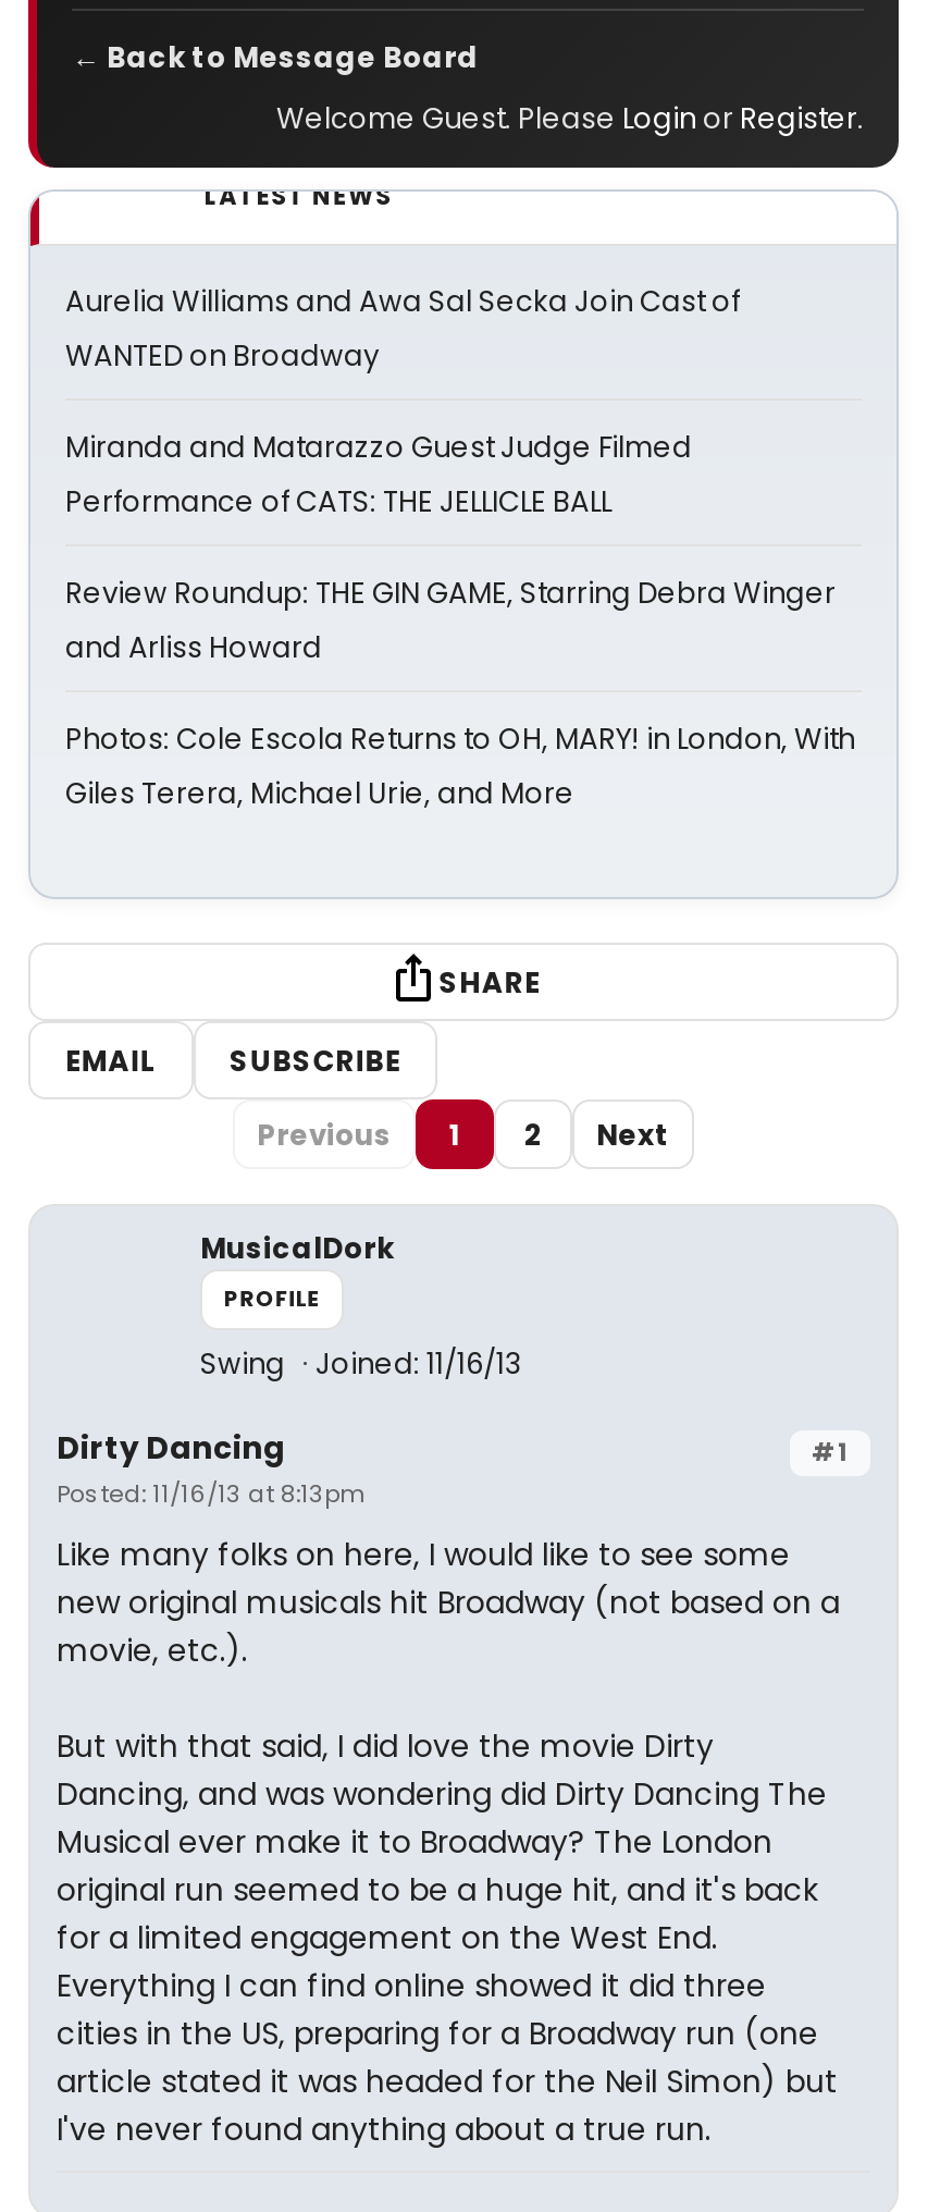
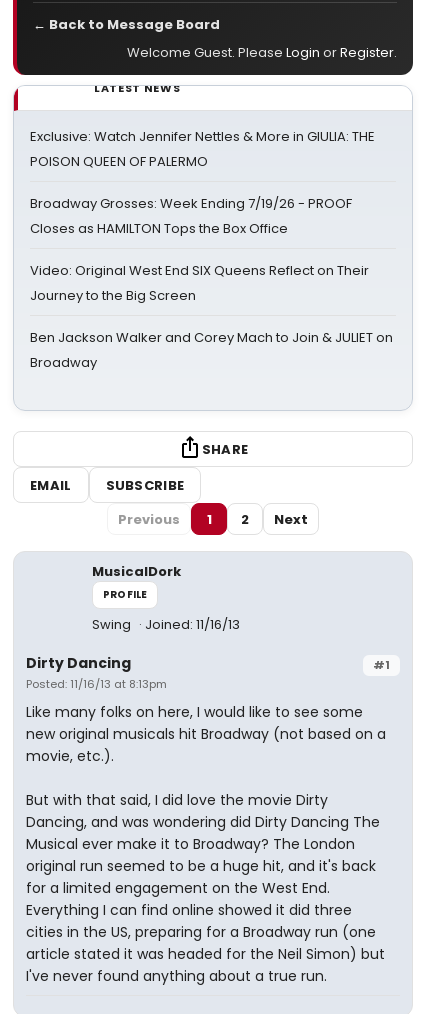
[65,281,740,377] Aurelia Williams and Awa Sal Secka Join Cast of | WANTED on Broadway -> [30,127,375,171] Exclusive: Watch Jennifer Nettles & More in GIULIA: THE | POISON QUEEN OF PALERMO
[65,427,692,523] Miranda and Matarazzo Guest Judge Filmed | Performance of CATS: THE JELLICLE BALL -> [30,194,352,238] Broadway Grosses: Week Ending 7/19/26 - PROOF | Closes as HAMILTON Tops the Box Office
[65,573,836,668] Review Roundup: THE GIN GAME, Starring Debra Winger | and Arliss Howard -> [30,261,369,305] Video: Original West End SIX Queens Reflect on Their | Journey to the Big Screen
[65,718,855,814] Photos: Cole Escola Returns to OH, MARY! in London, With | Giles Terera, Michael Urie, and More -> [30,328,393,372] Ben Jackson Walker and Corey Mach to Join & JULIET on | Broadway

